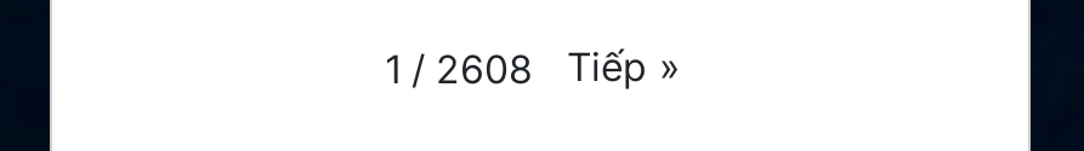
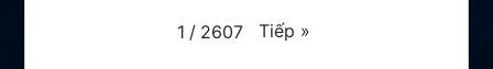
[385,43,681,93] 1 / 2608 Tiếp » -> [177,20,310,43] 1 / 2607 Tiếp »

